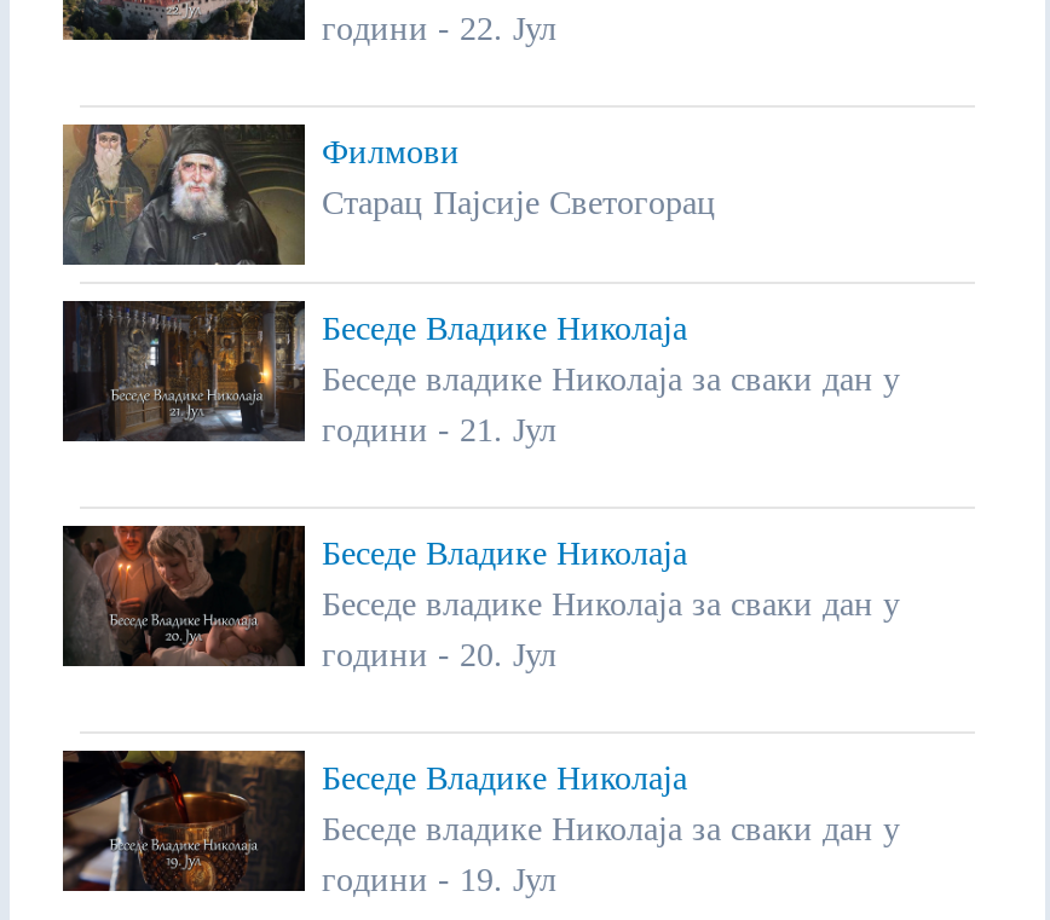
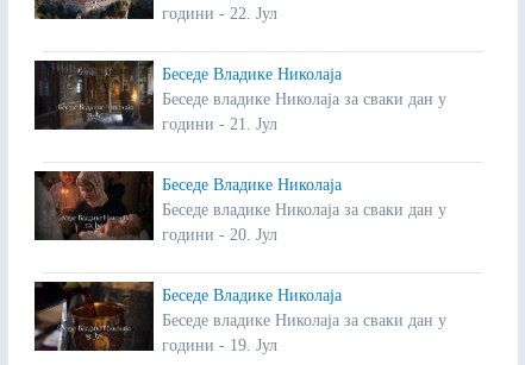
[60,123,716,266] [image] | Филмови | Старац Пајсије Светогорац -> none

